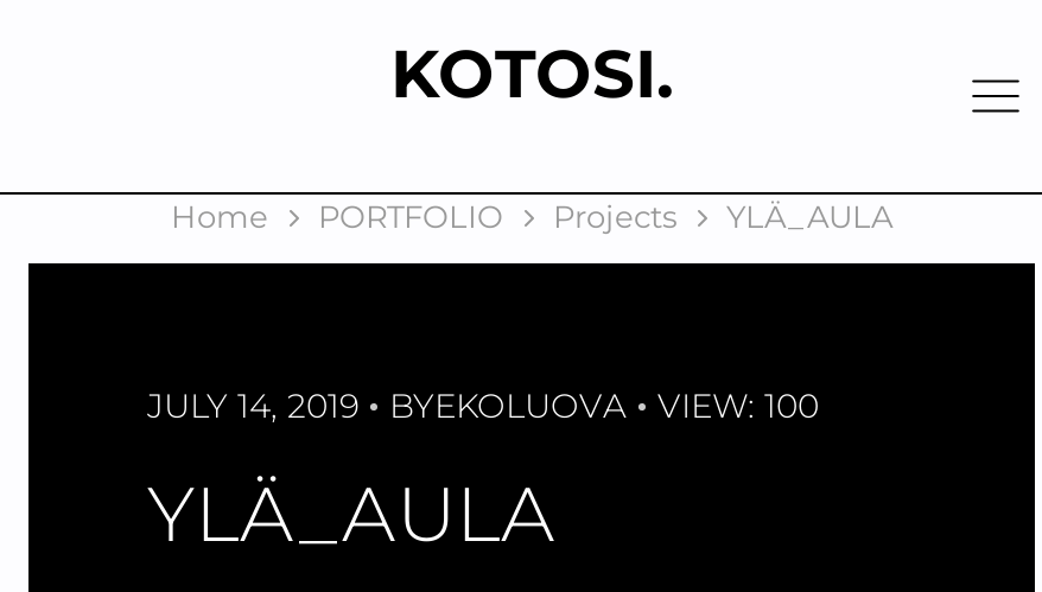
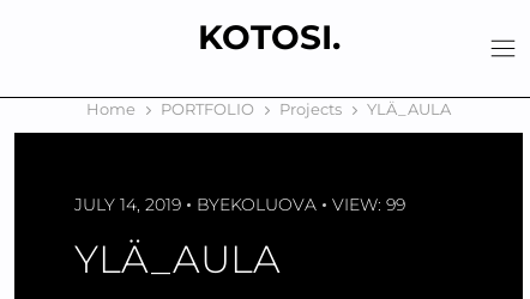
[147,384,819,427] JULY 14, 2019 BYEKOLUOVA VIEW: 100 -> [74,194,405,215] JULY 14, 2019 BYEKOLUOVA VIEW: 99

